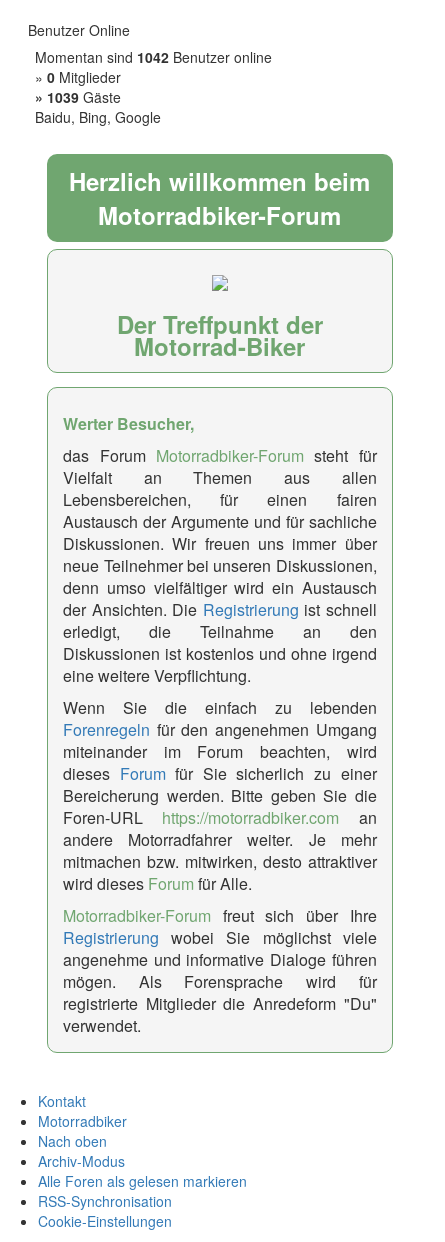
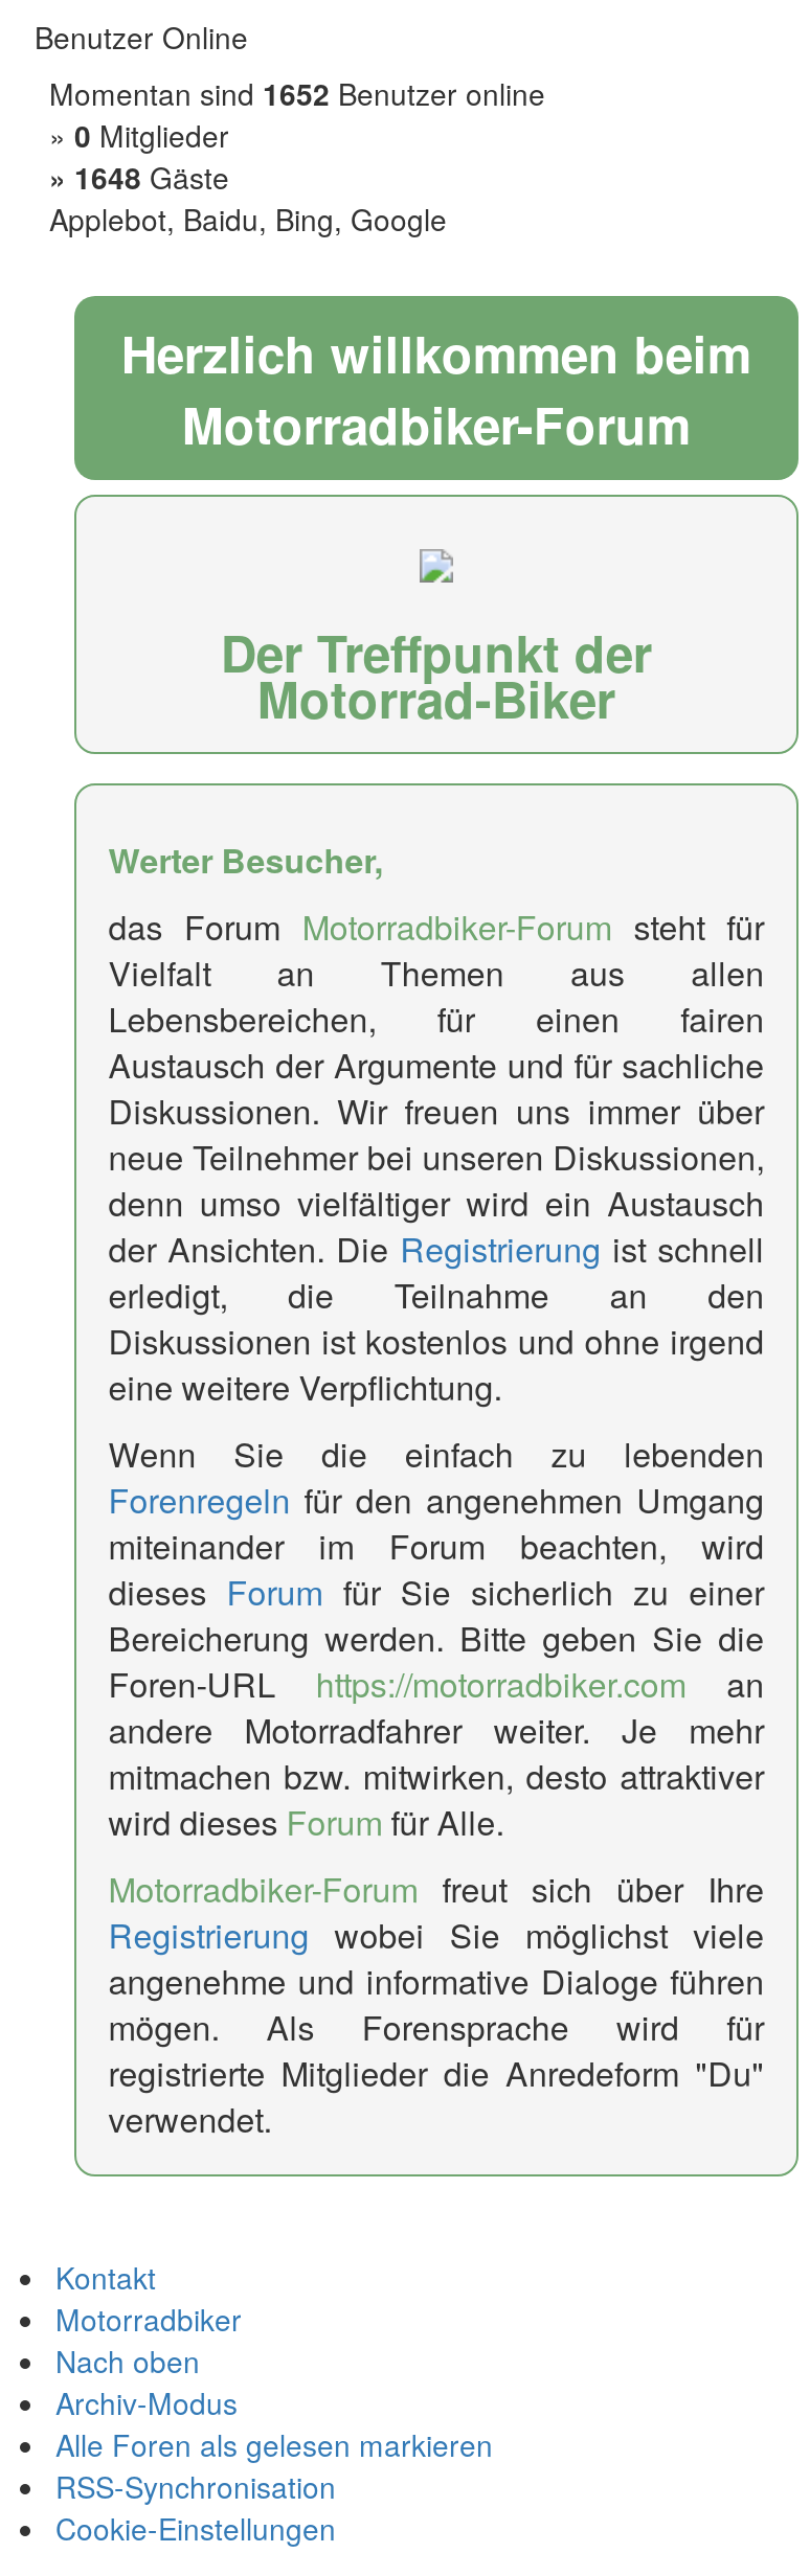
[35,47,272,67] Momentan sind 1042 Benutzer online -> [49,72,545,114] Momentan sind 1652 Benutzer online
[35,87,161,127] » 1039 Gäste | Baidu, Bing, Google -> [49,156,447,240] » 1648 Gäste | Applebot, Baidu, Bing, Google

